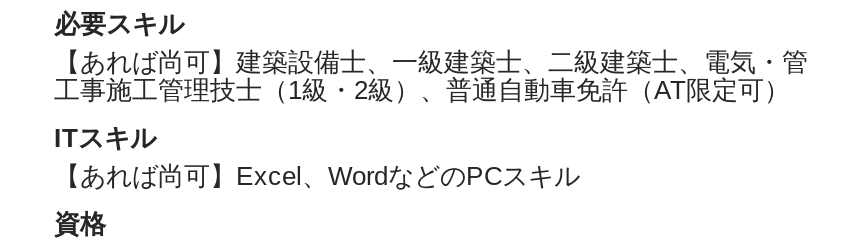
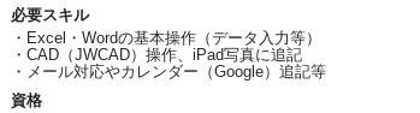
[54,47,808,191] 【あれば尚可】建築設備士、一級建築士、二級建築士、電気・管 | 工事施工管理技士（1級・2級）、普通自動車免許（AT限定可） | ITスキル | 【あれば尚可】Excel、WordなどのPCスキル -> [11,29,326,81] ・Excel・Wordの基本操作（データ入力等） | ・CAD（JWCAD）操作、iPad写真に追記 | ・メール対応やカレンダー（Google）追記等

